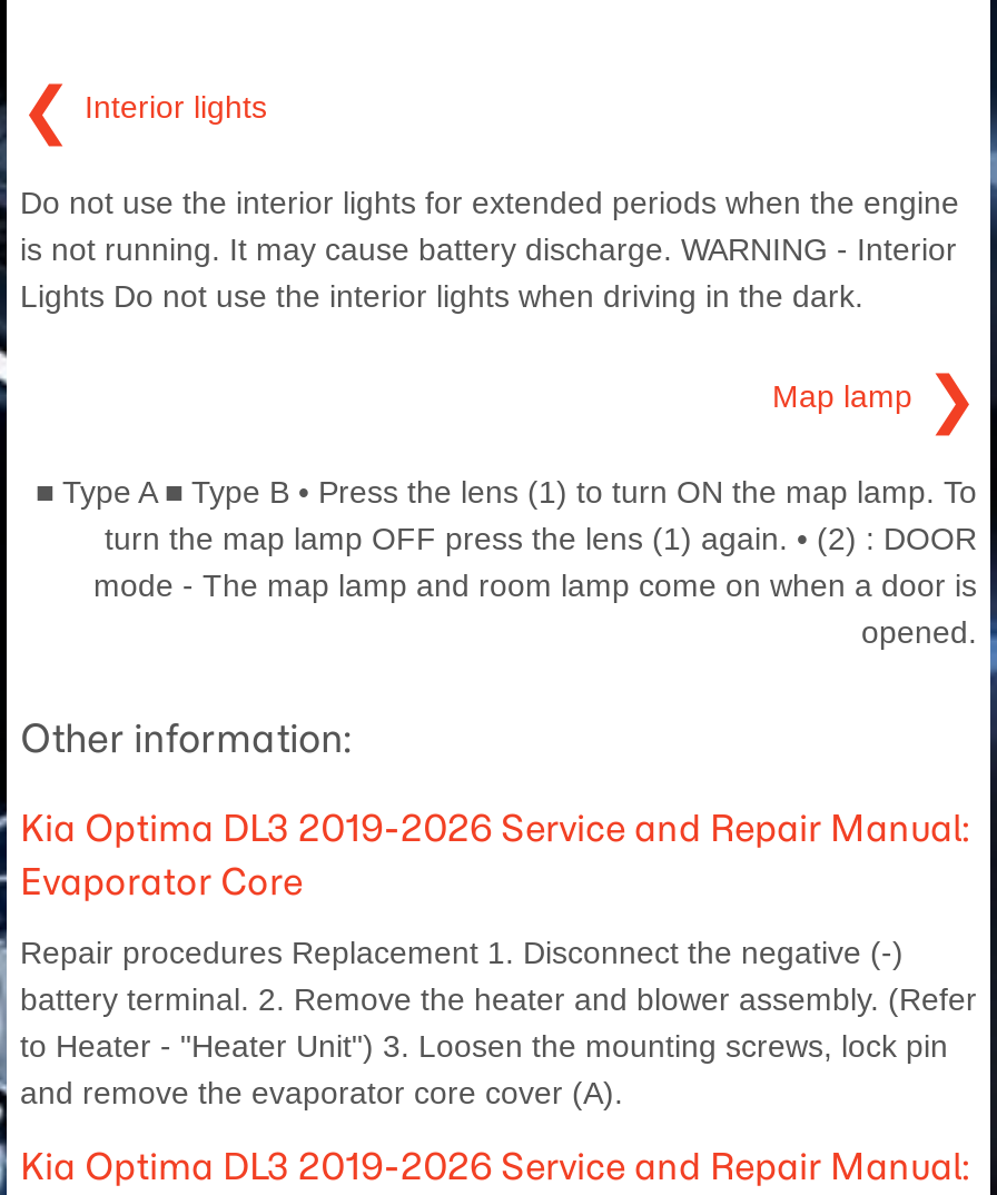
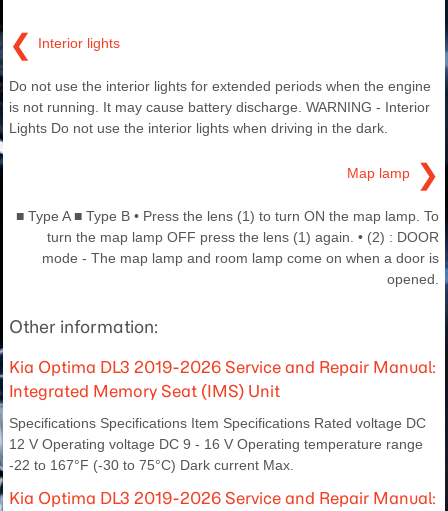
[20,858,303,903] Evaporator Core -> [9,381,280,401] Integrated Memory Seat (IMS) Unit
[20,934,977,1110] Repair procedures Replacement 1. Disconnect the negative (-) | battery terminal. 2. Remove the heater and blower assembly. (Refer | to Heater - "Heater Unit") 3. Loosen the mounting screws, lock pin | and remove the evaporator core cover (A). -> [9,415,426,473] Specifications Specifications Item Specifications Rated voltage DC | 12 V Operating voltage DC 9 - 16 V Operating temperature range | -22 to 167°F (-30 to 75°C) Dark current Max.

